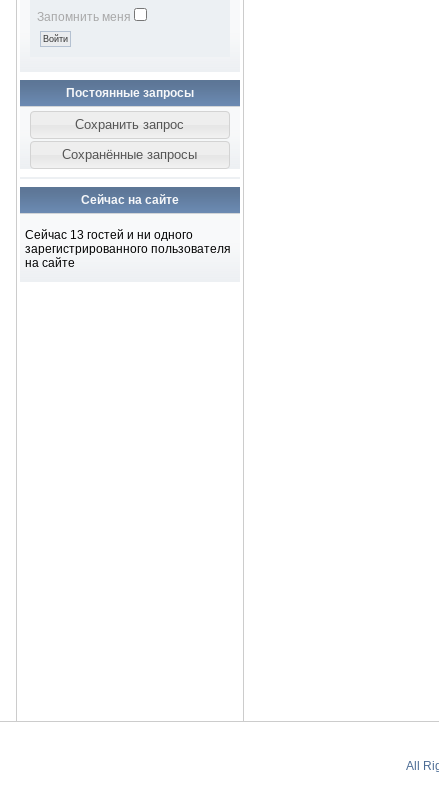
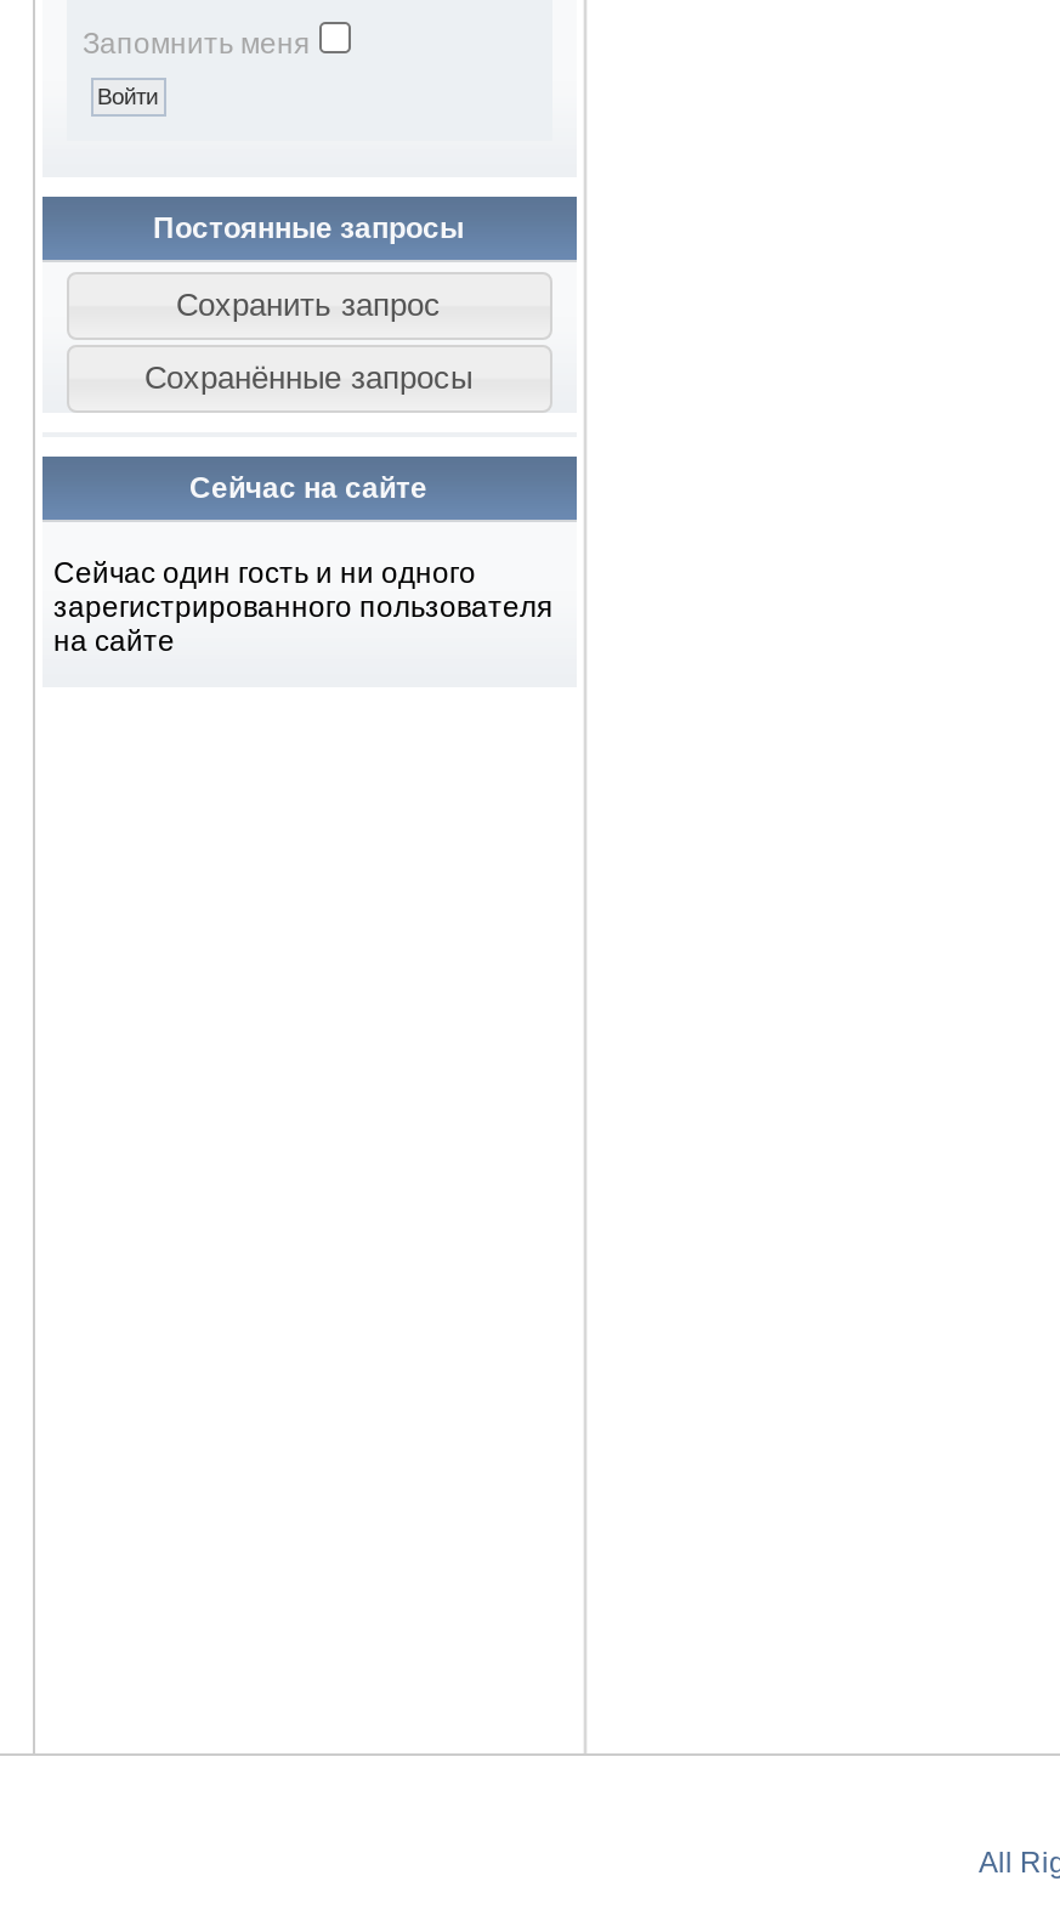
[24,228,192,242] Сейчас 13 гостей и ни одного -> [53,556,476,590] Сейчас один гость и ни одного

